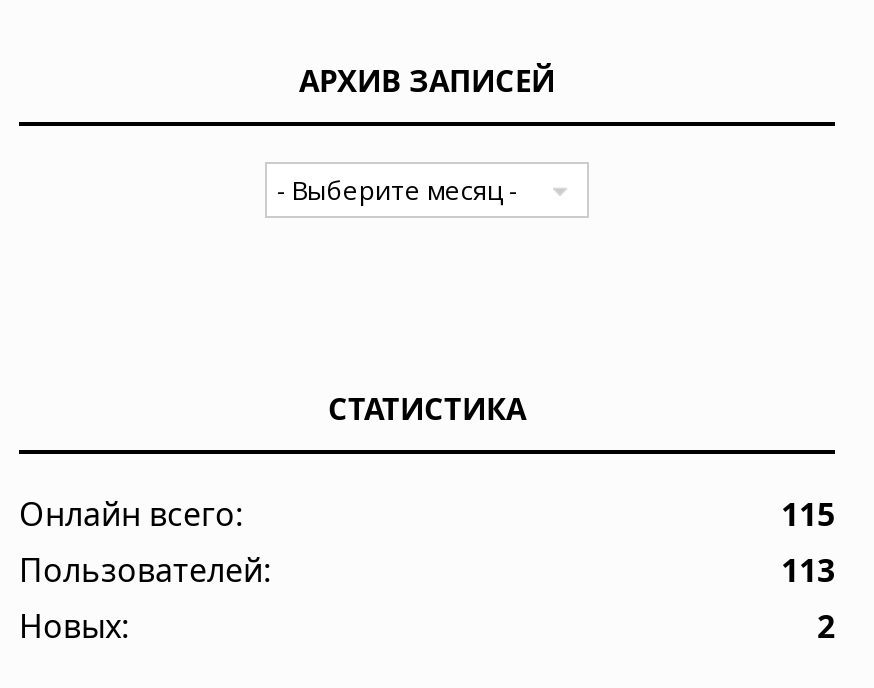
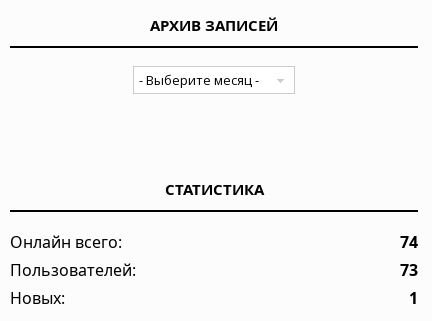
[781,493,835,537] 115 -> [400,231,418,253] 74
[781,549,835,593] 113 -> [400,259,418,281] 73
[817,605,835,649] 2 -> [409,287,418,309] 1

